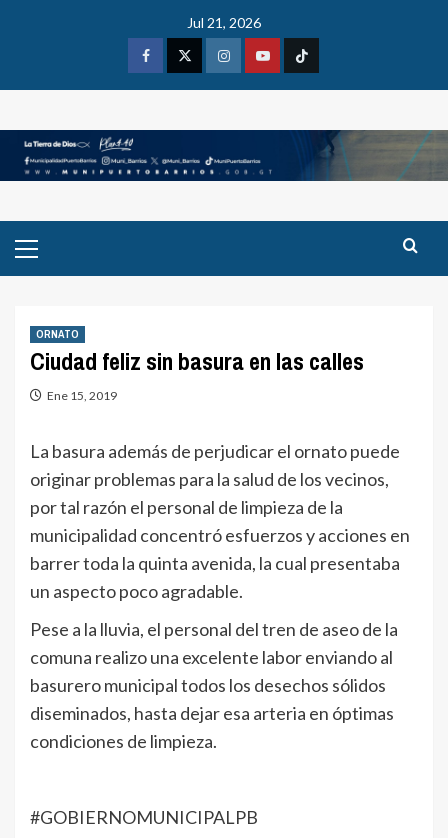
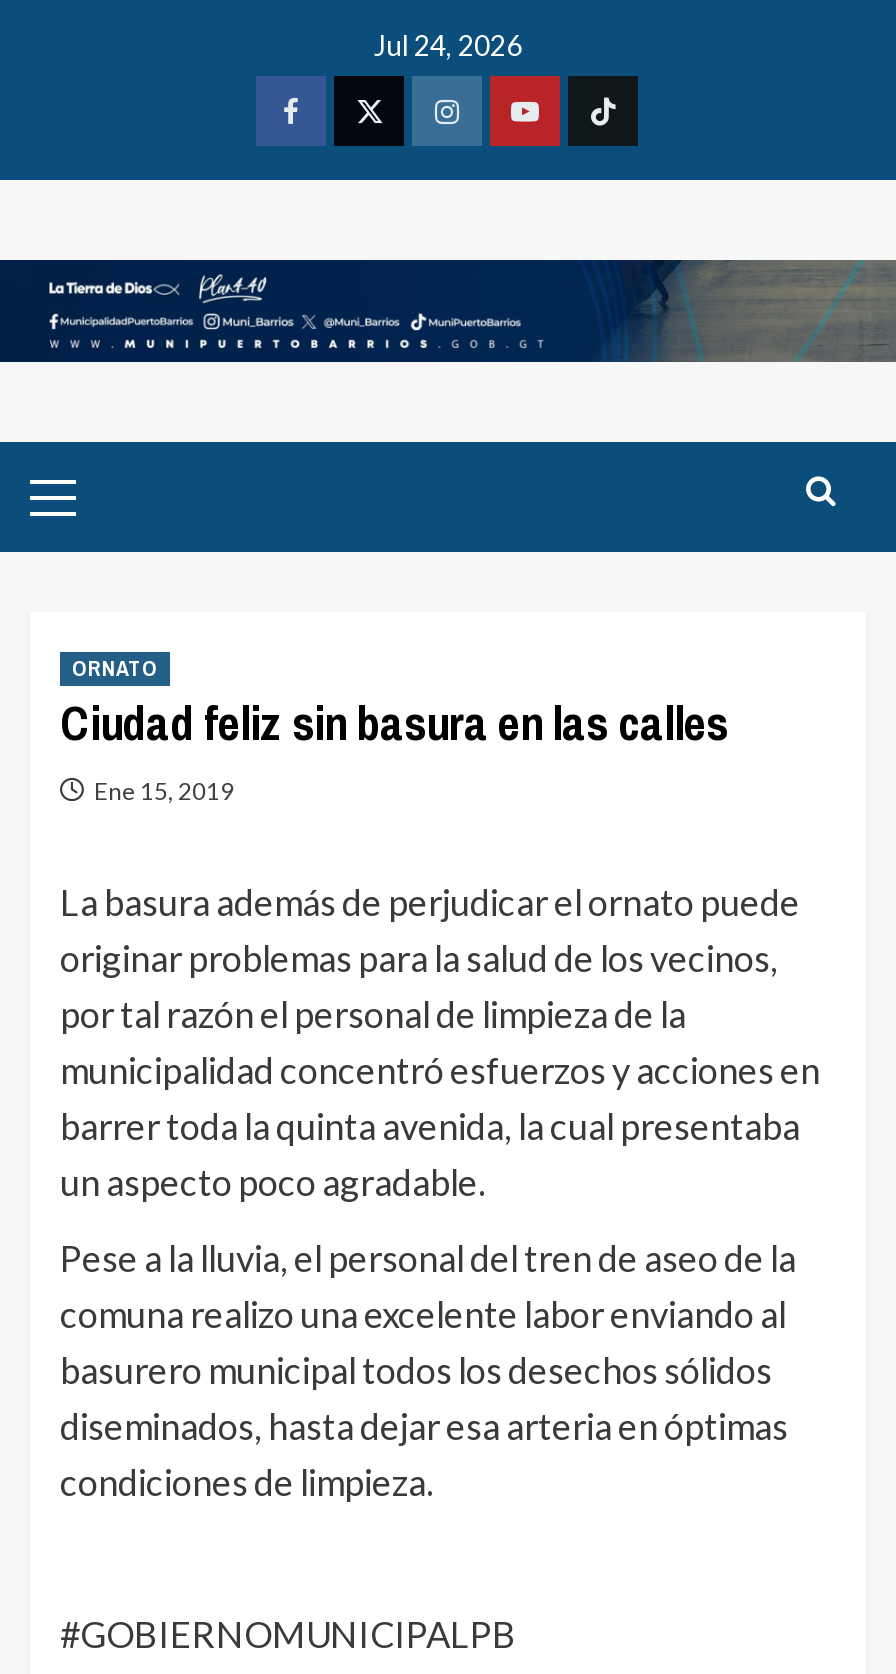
[187,14,261,31] Jul 21, 2026 -> [374,28,522,62] Jul 24, 2026

